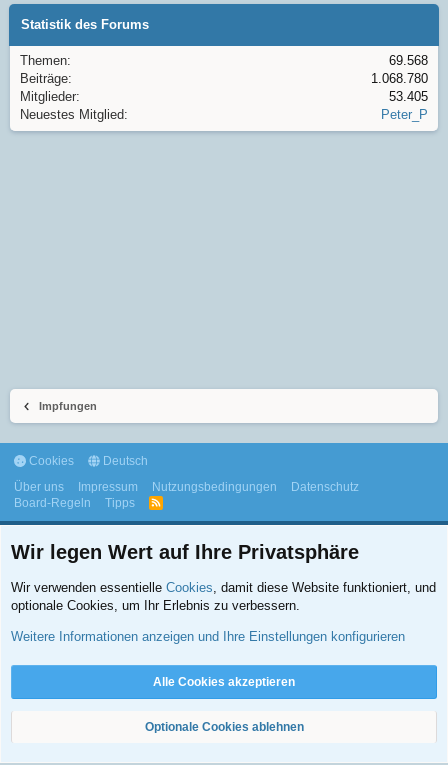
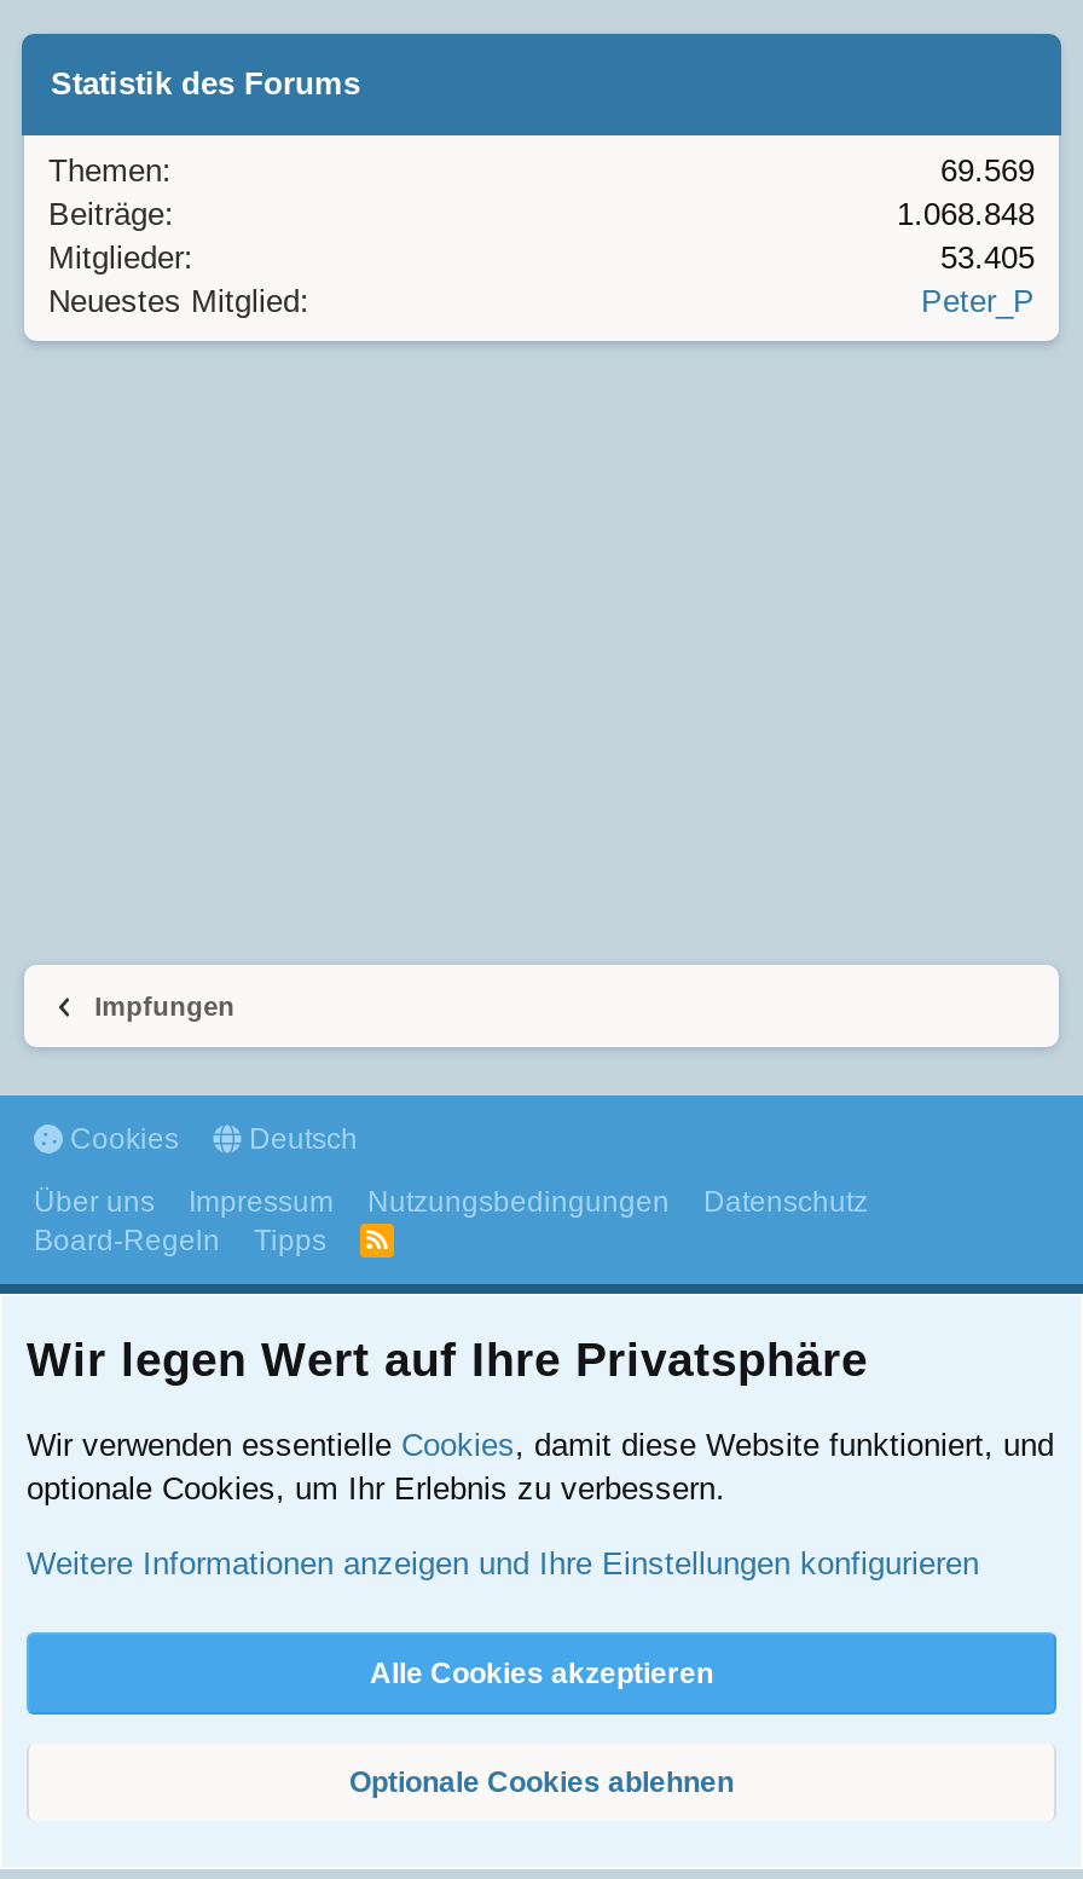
[389,53,428,68] 69.568 -> [940,154,1035,190] 69.569
[371,71,428,86] 1.068.780 -> [897,197,1035,233] 1.068.848

